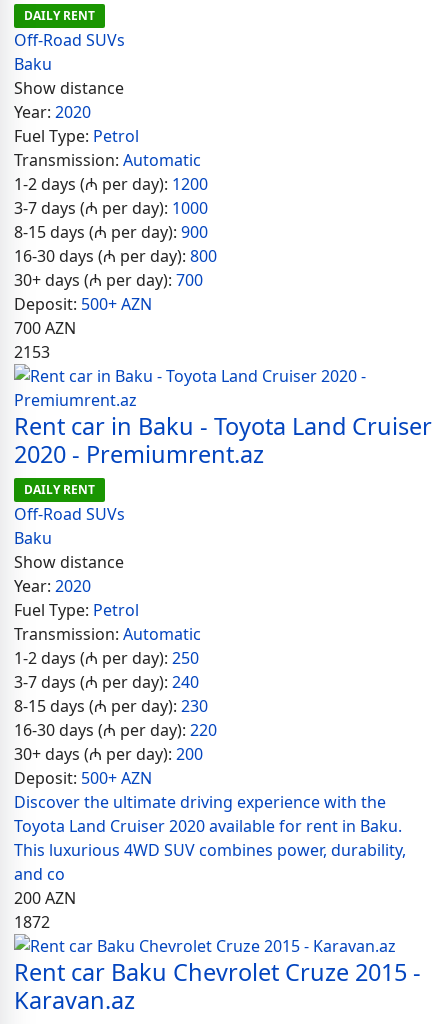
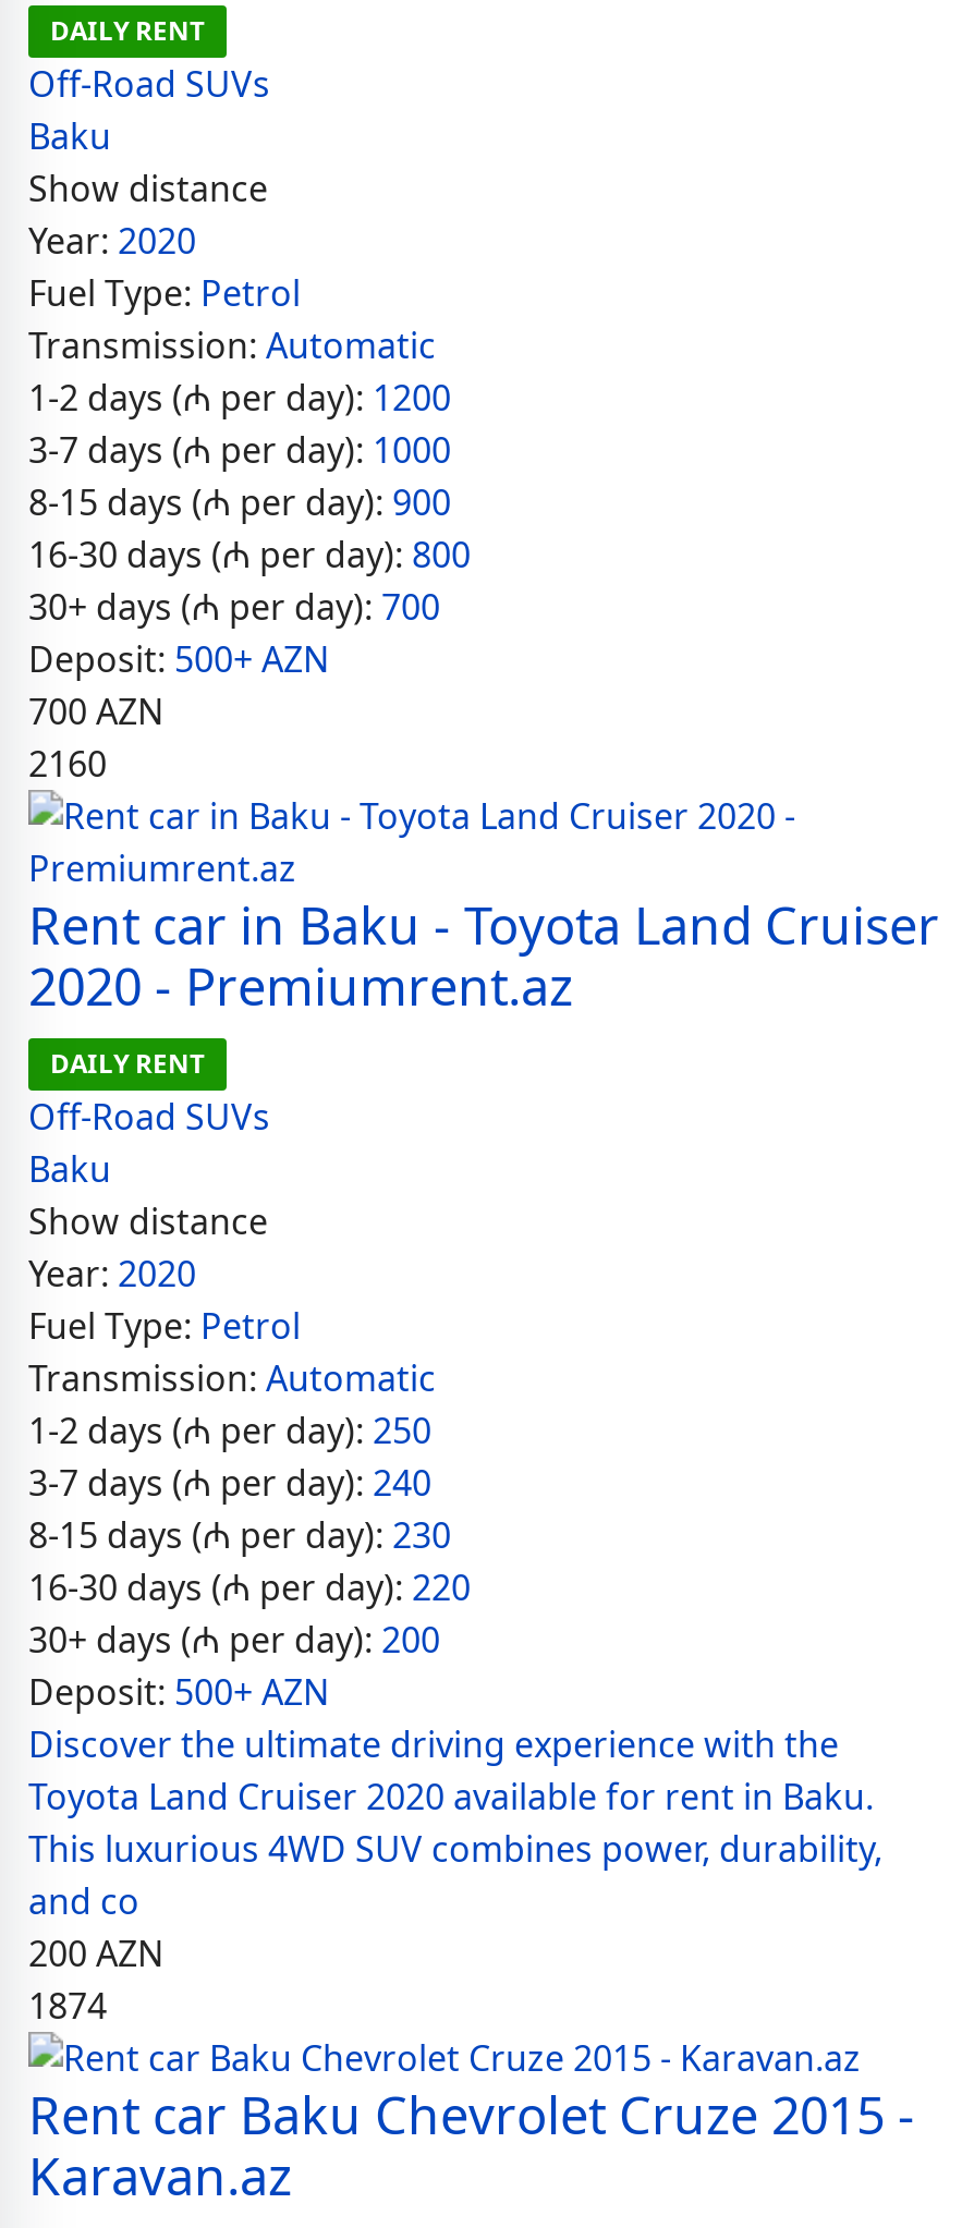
[14,341,50,363] 2153 -> [28,740,107,788] 2160
[14,911,50,933] 1872 -> [28,1982,107,2030] 1874

